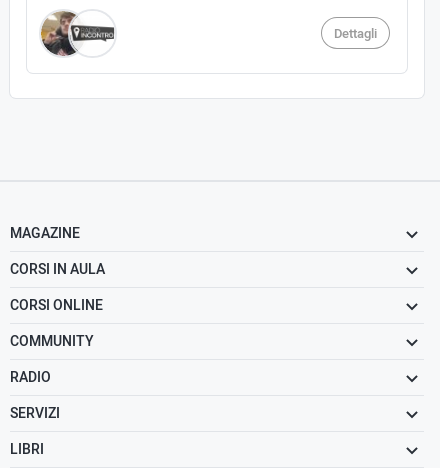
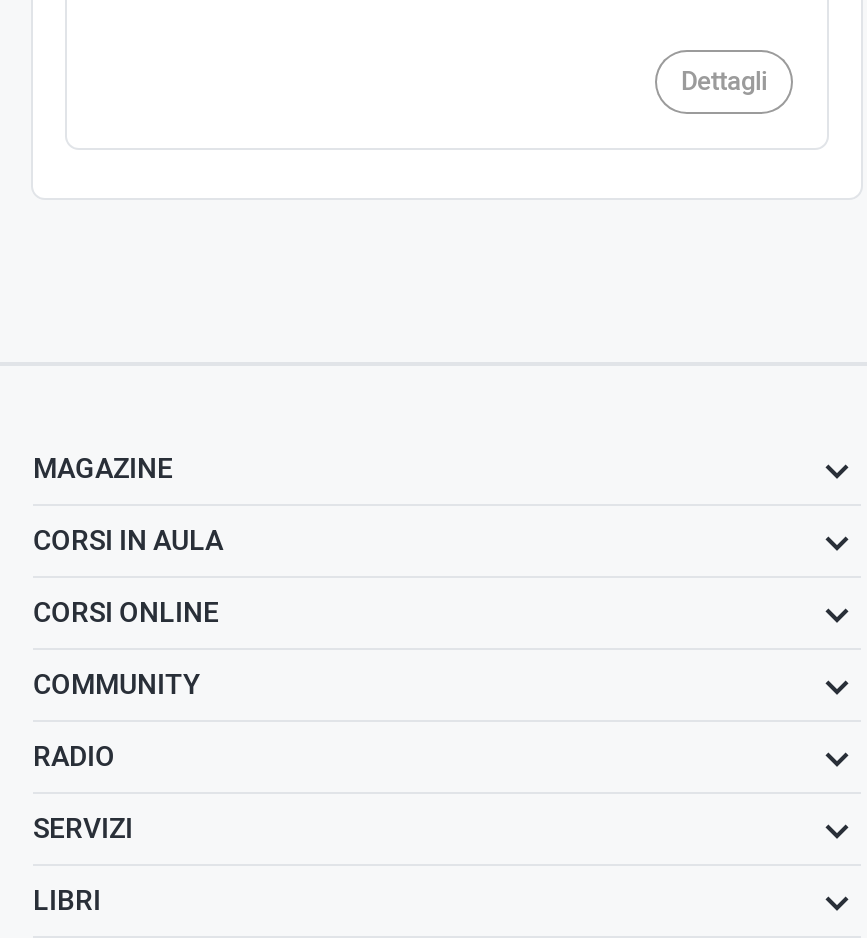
[39,9,117,58] [image] -> none

